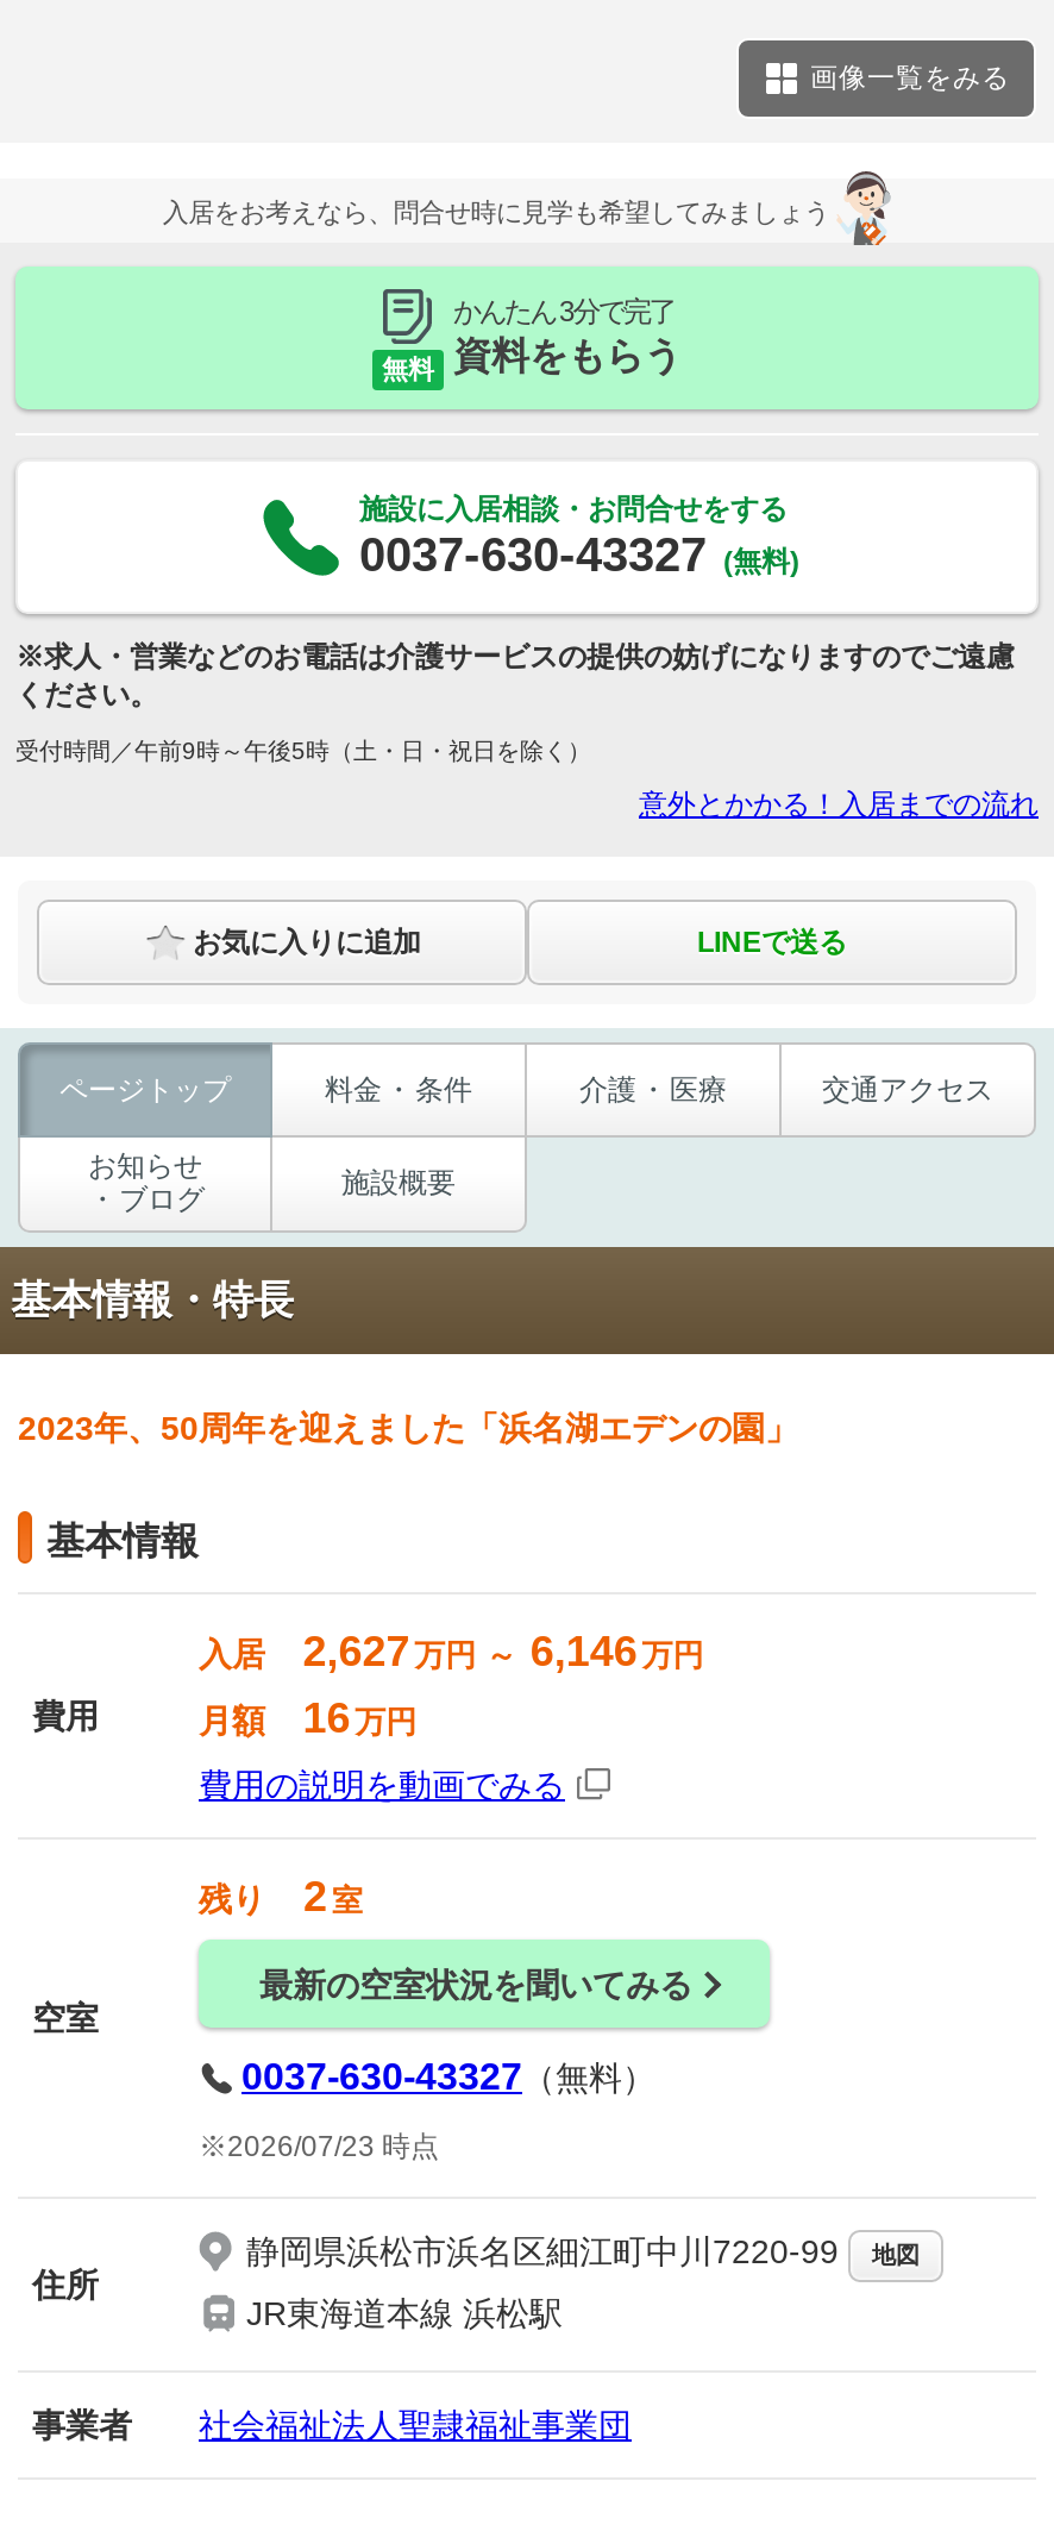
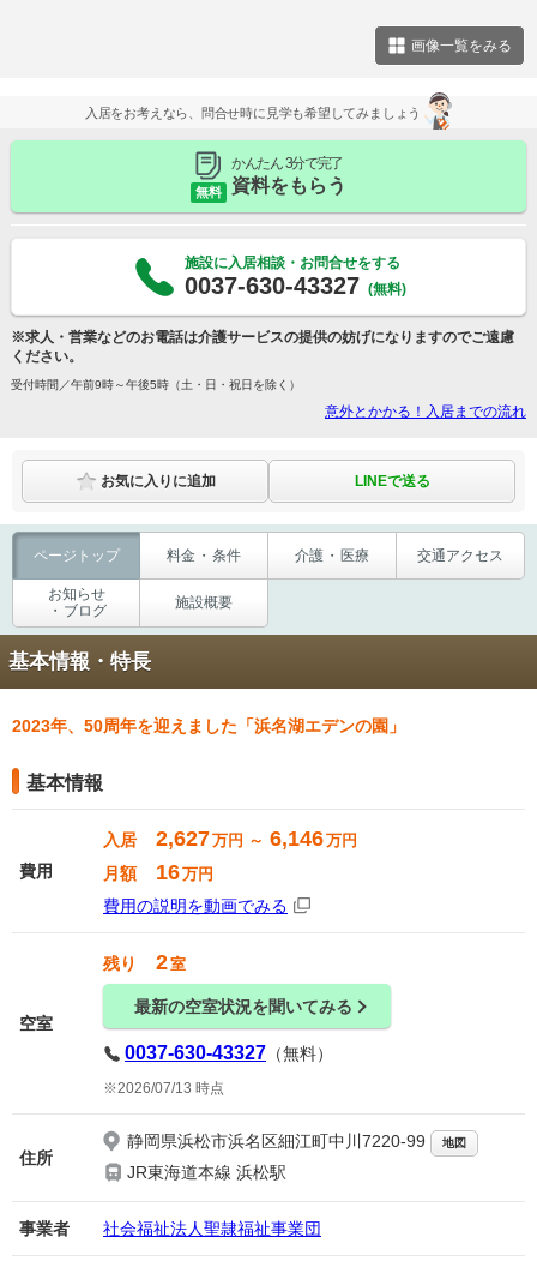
[227,2130,439,2163] 2026/07/23 時点 -> [117,1080,224,1097] 2026/07/13 時点

